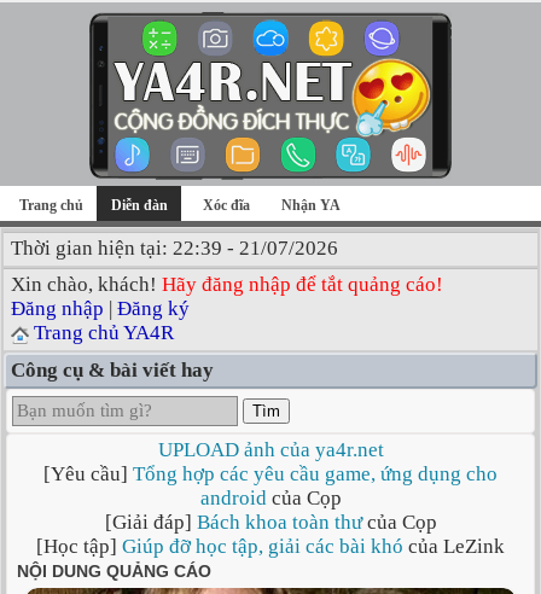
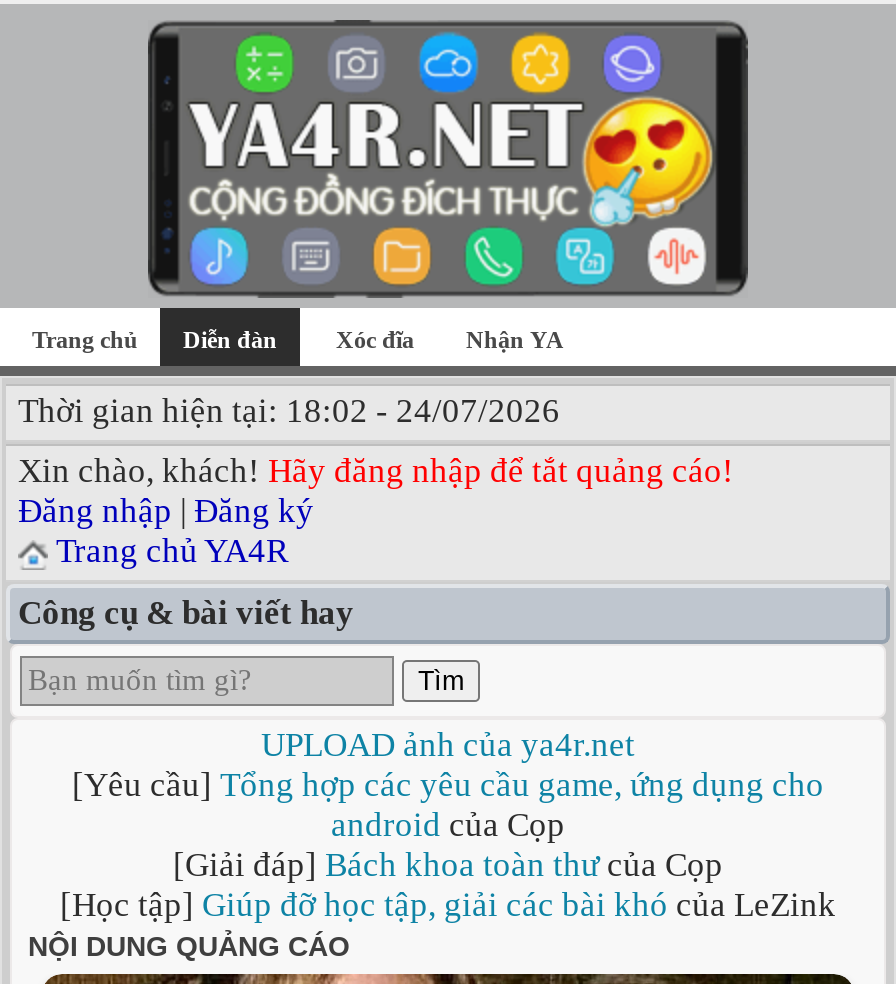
[11,237,338,260] Thời gian hiện tại: 22:39 - 21/07/2026 -> [18,392,560,430] Thời gian hiện tại: 18:02 - 24/07/2026

